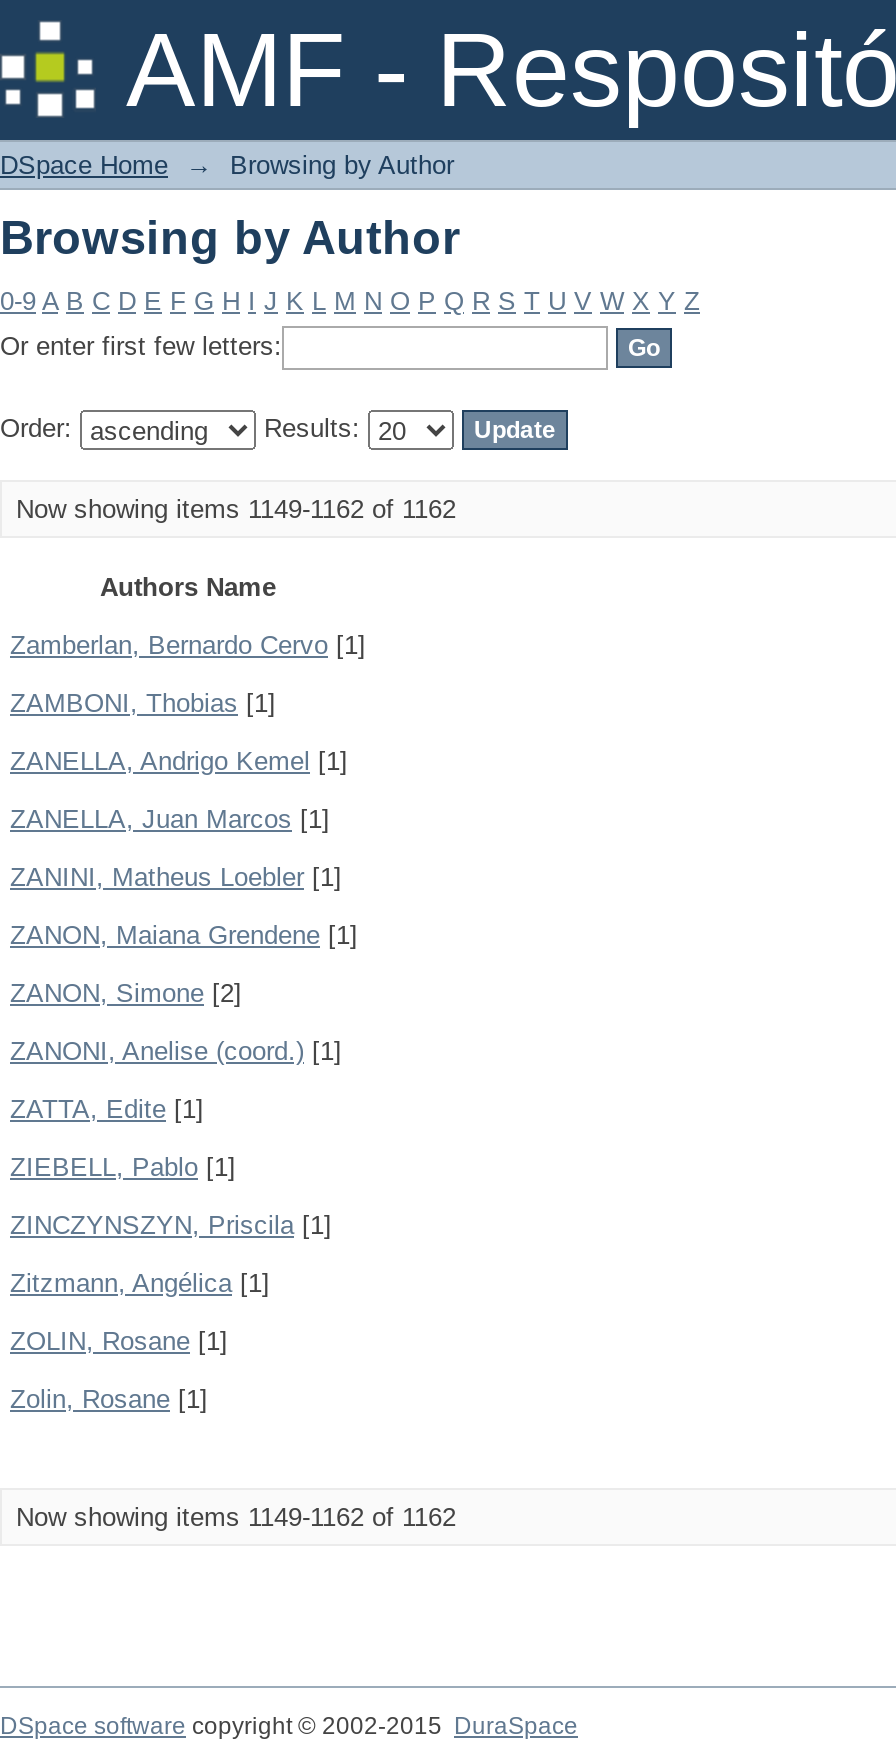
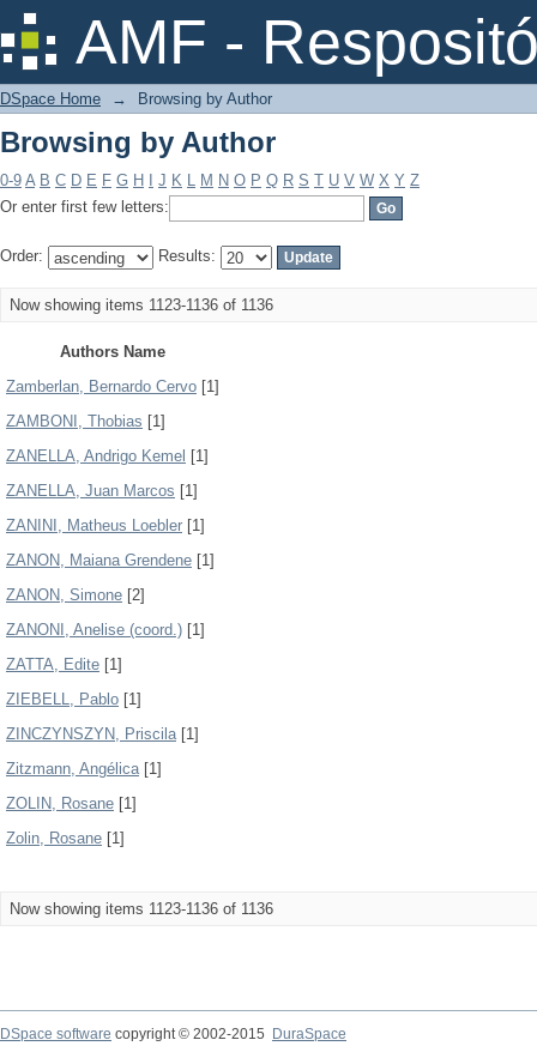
[16,494,456,524] Now showing items 1149-1162 of 1162 -> [10,296,273,314] Now showing items 1123-1136 of 1136
[16,1502,456,1532] Now showing items 1149-1162 of 1162 -> [10,900,273,918] Now showing items 1123-1136 of 1136

